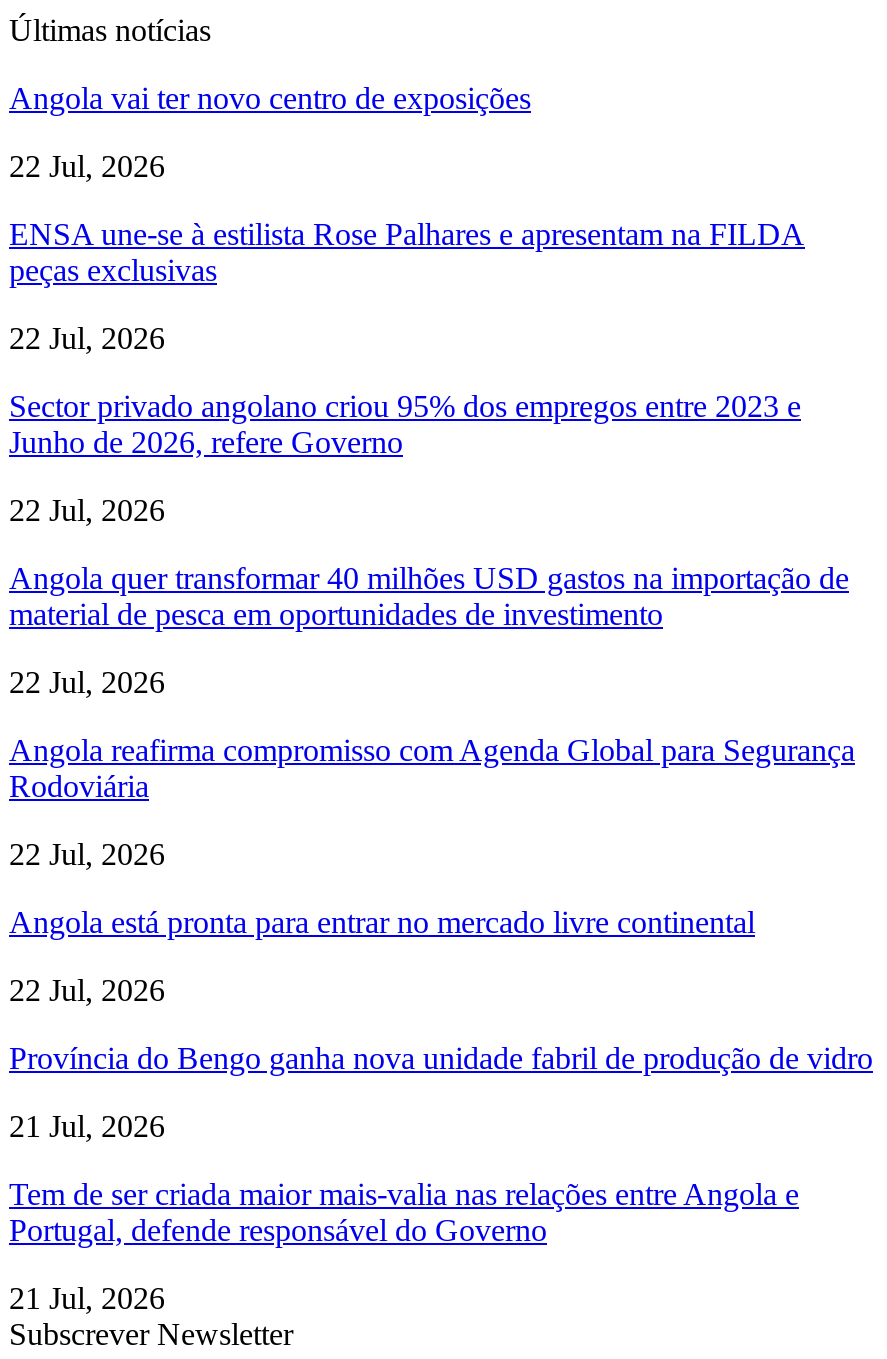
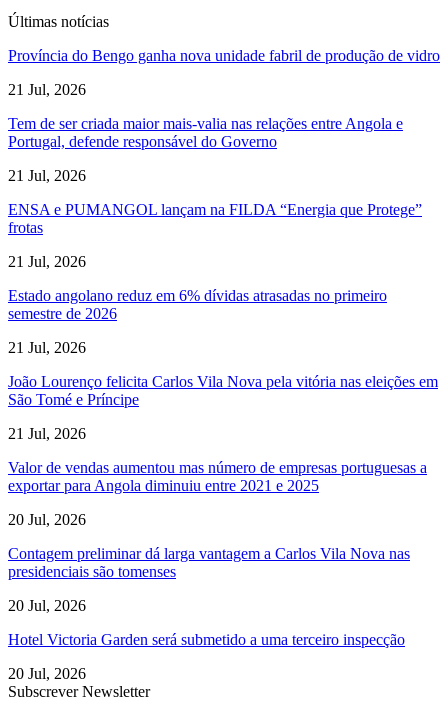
[9,81,855,1007] Angola vai ter novo centro de exposições | 22 Jul, 2026 | ENSA une-se à estilista Rose Palhares e apresentam na FILDA | peças exclusivas | 22 Jul, 2026 | Sector privado angolano criou 95% dos empregos entre 2023 e | Junho de 2026, refere Governo | 22 Jul, 2026 | Angola quer transformar 40 milhões USD gastos na importação de | material de pesca em oportunidades de investimento | 22 Jul, 2026 | Angola reafirma compromisso com Agenda Global para Segurança | Rodoviária | 22 Jul, 2026 | Angola está pronta para entrar no mercado livre continental | 22 Jul, 2026 -> none
moved [9,1041,873,1315] -> [8,47,440,184]: Província do Bengo ganha nova unidade fabril de produção de vidro | 21 Jul, 2026 | Tem de ser criada maior mais-valia nas relações entre Angola e | Portugal, defende responsável do Governo | 21 Jul, 2026
none -> [8,201,438,682] ENSA e PUMANGOL lançam na FILDA “Energia que Protege” | frotas | 21 Jul, 2026 | Estado angolano reduz em 6% dívidas atrasadas no primeiro | semestre de 2026 | 21 Jul, 2026 | João Lourenço felicita Carlos Vila Nova pela vitória nas eleições em | São Tomé e Príncipe | 21 Jul, 2026 | Valor de vendas aumentou mas número de empresas portuguesas a | exportar para Angola diminuiu entre 2021 e 2025 | 20 Jul, 2026 | Contagem preliminar dá larga vantagem a Carlos Vila Nova nas | presidenciais são tomenses | 20 Jul, 2026 | Hotel Victoria Garden será submetido a uma terceiro inspecção | 20 Jul, 2026

